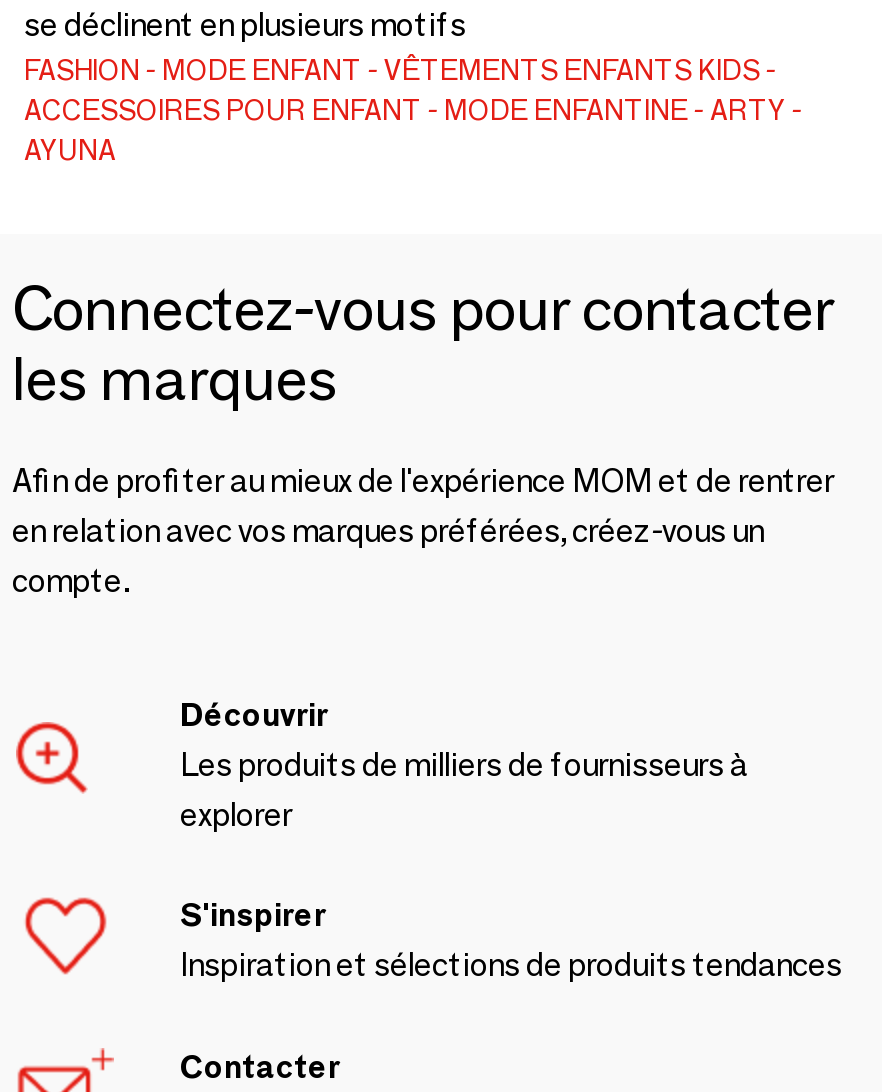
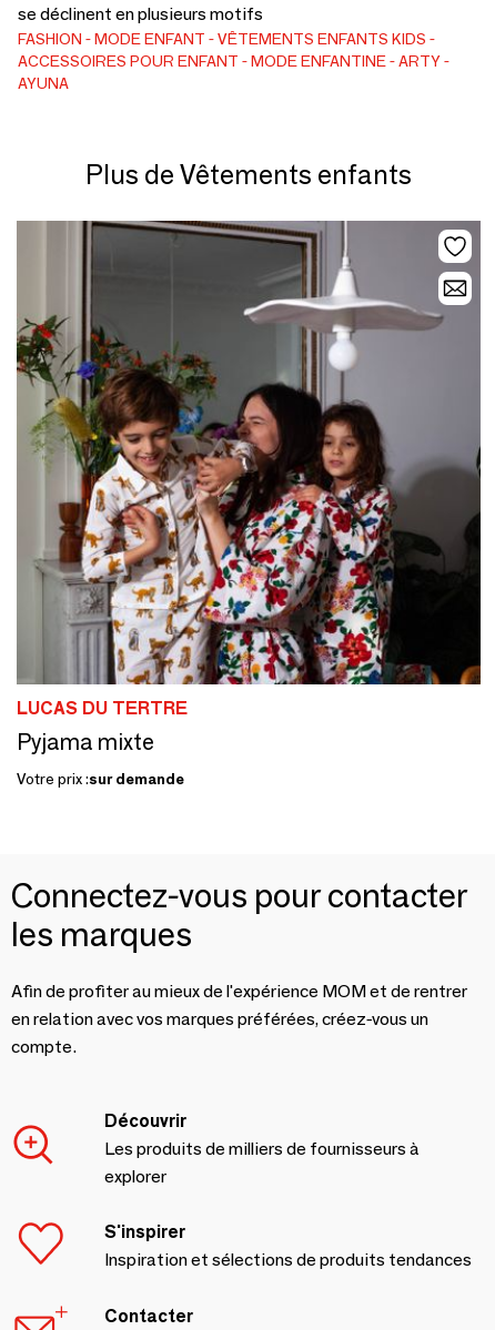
none -> [16,220,482,788] [image] | LUCAS DU TERTRE | Pyjama mixte | Votre prix : sur demande
none -> [85,158,412,190] Plus de Vêtements enfants

